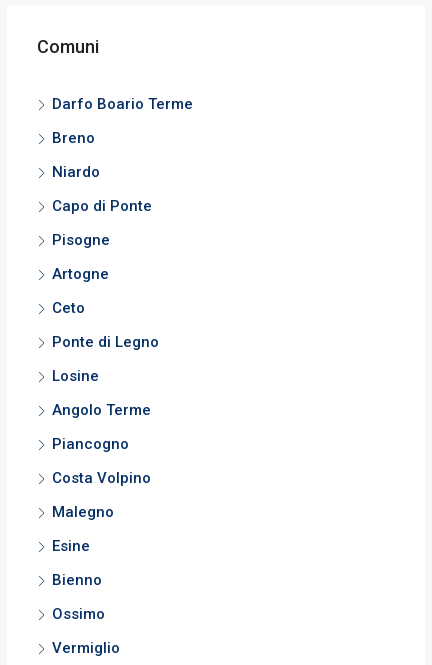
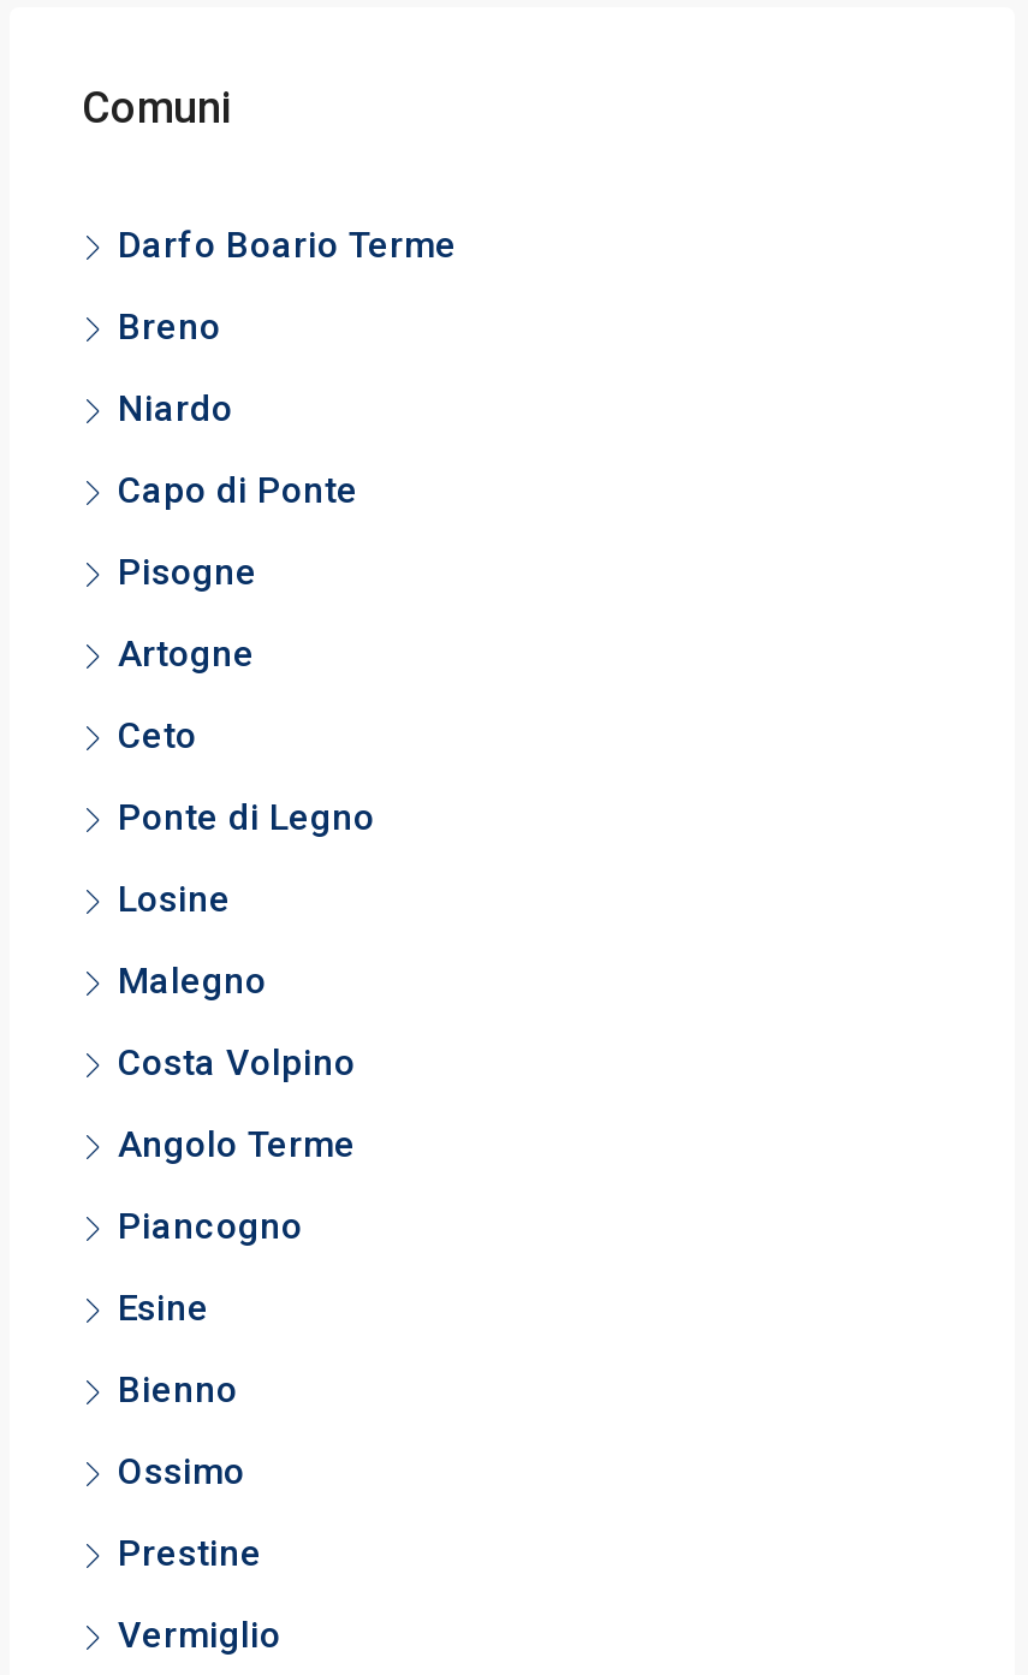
moved [52,400,151,452] -> [118,1122,356,1247]: Angolo Terme | Piancogno
moved [52,468,151,520] -> [118,958,356,1083]: Costa Volpino | Malegno
none -> [118,1531,262,1574] Prestine

